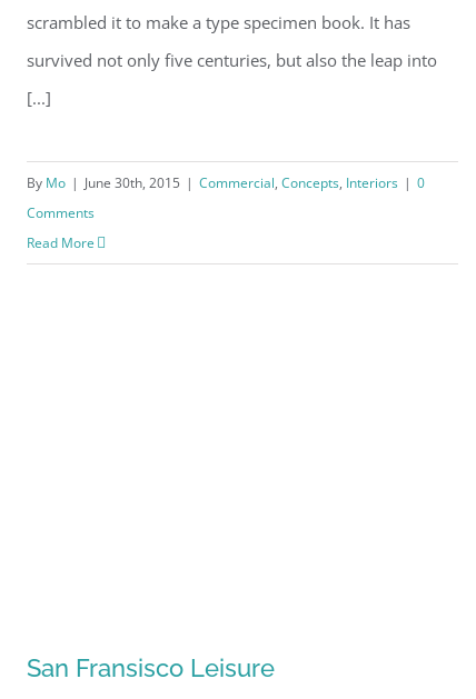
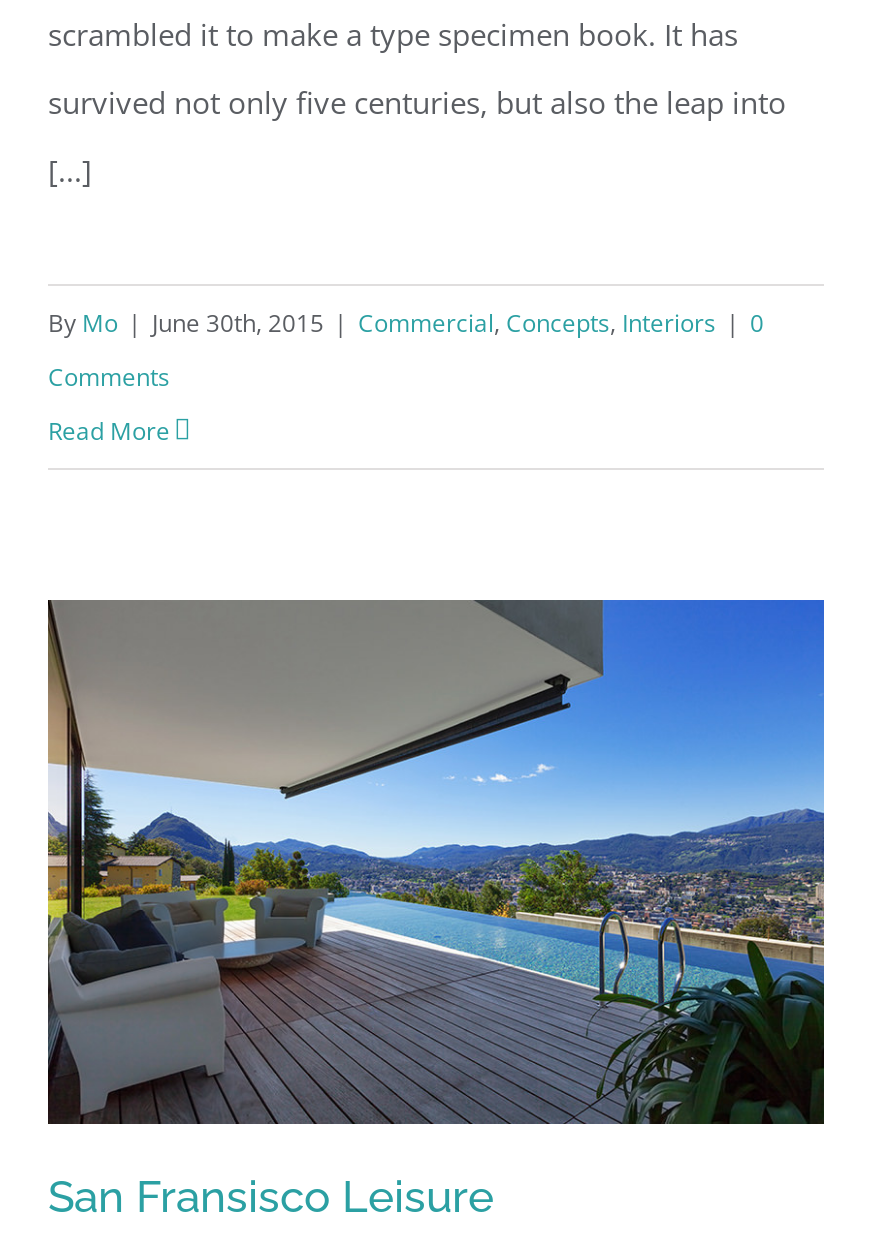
none -> [46,598,826,1128] [image]

